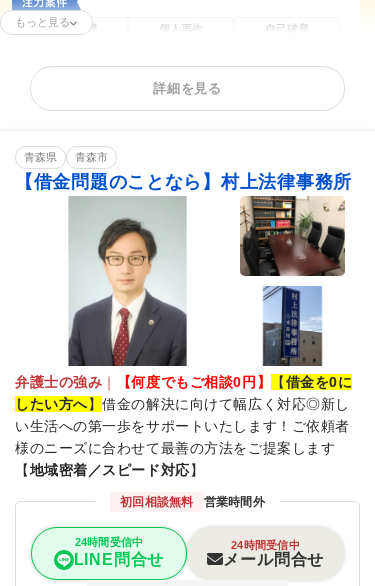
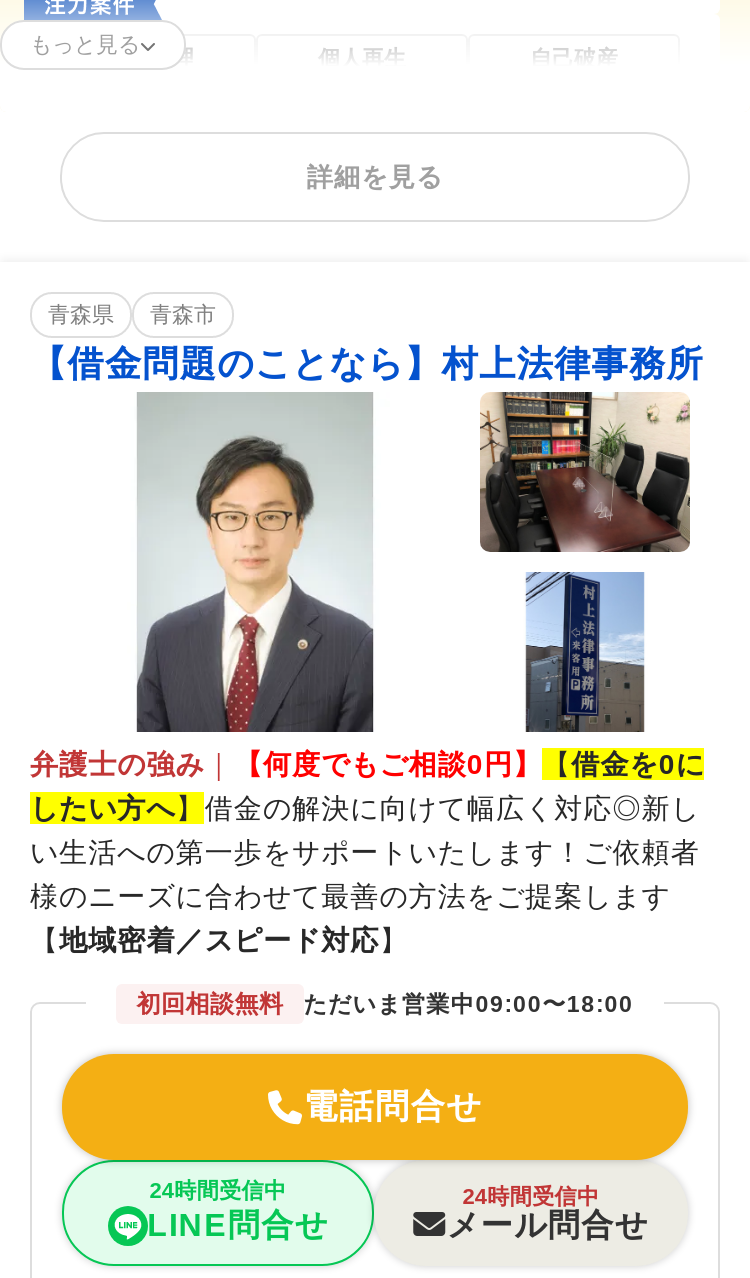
[204,495,265,508] 営業時間外 -> [304,990,634,1126] ただいま営業中09:00〜18:00 | 電話問合せ

